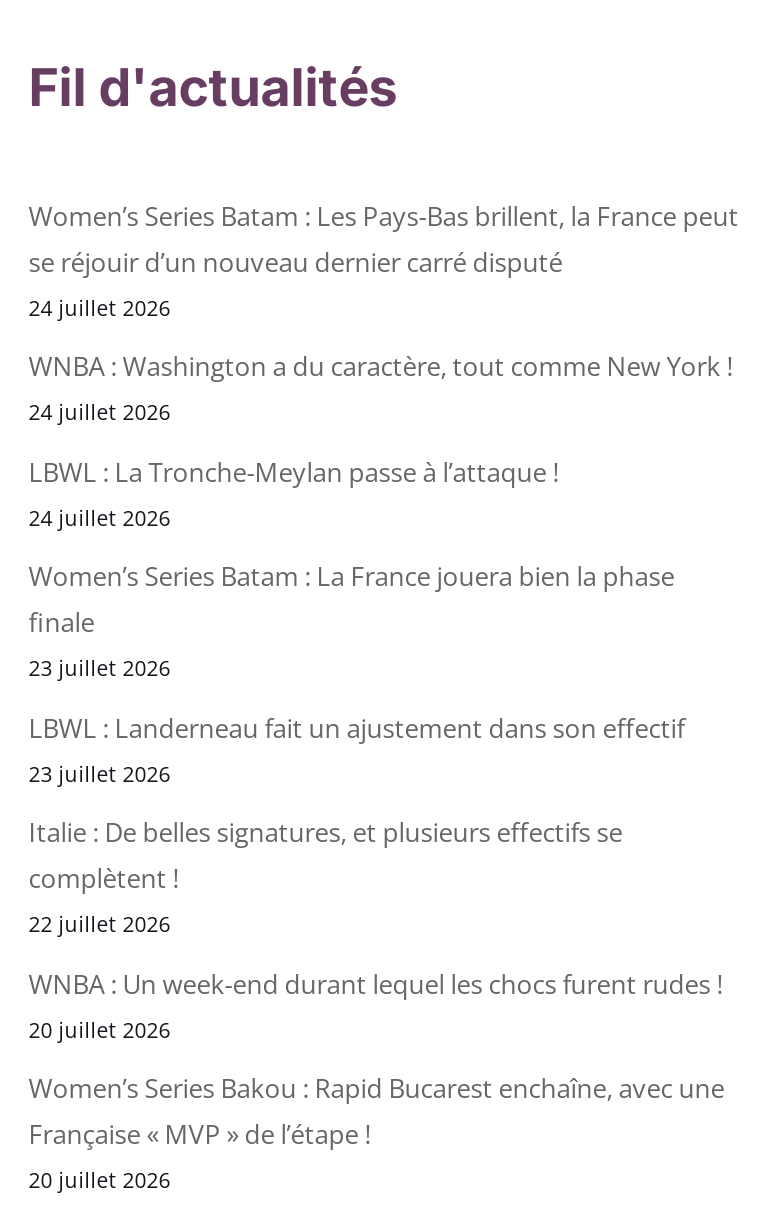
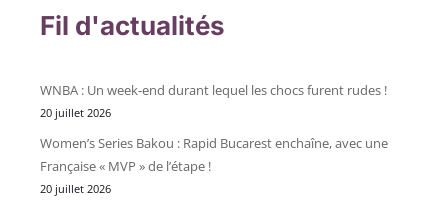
[29,197,739,938] Women’s Series Batam : Les Pays-Bas brillent, la France peut | se réjouir d’un nouveau dernier carré disputé | 24 juillet 2026 | WNBA : Washington a du caractère, tout comme New York ! | 24 juillet 2026 | LBWL : La Tronche-Meylan passe à l’attaque ! | 24 juillet 2026 | Women’s Series Batam : La France jouera bien la phase | finale | 23 juillet 2026 | LBWL : Landerneau fait un ajustement dans son effectif | 23 juillet 2026 | Italie : De belles signatures, et plusieurs effectifs se | complètent ! | 22 juillet 2026 -> none

